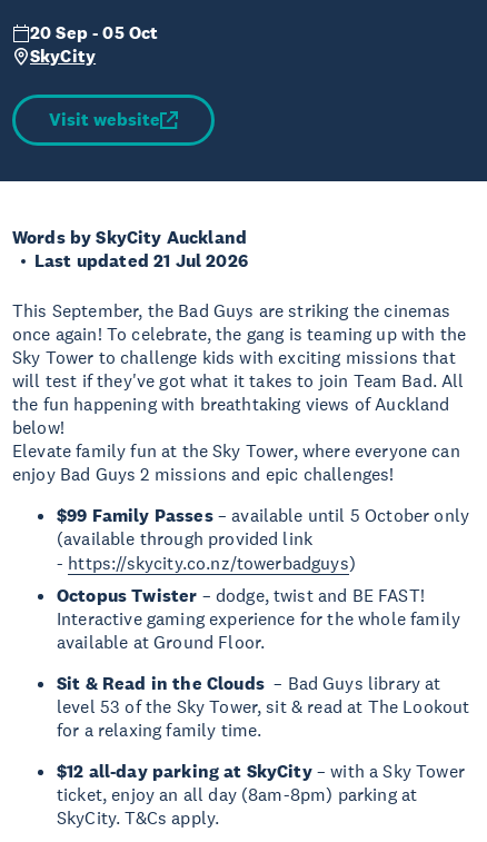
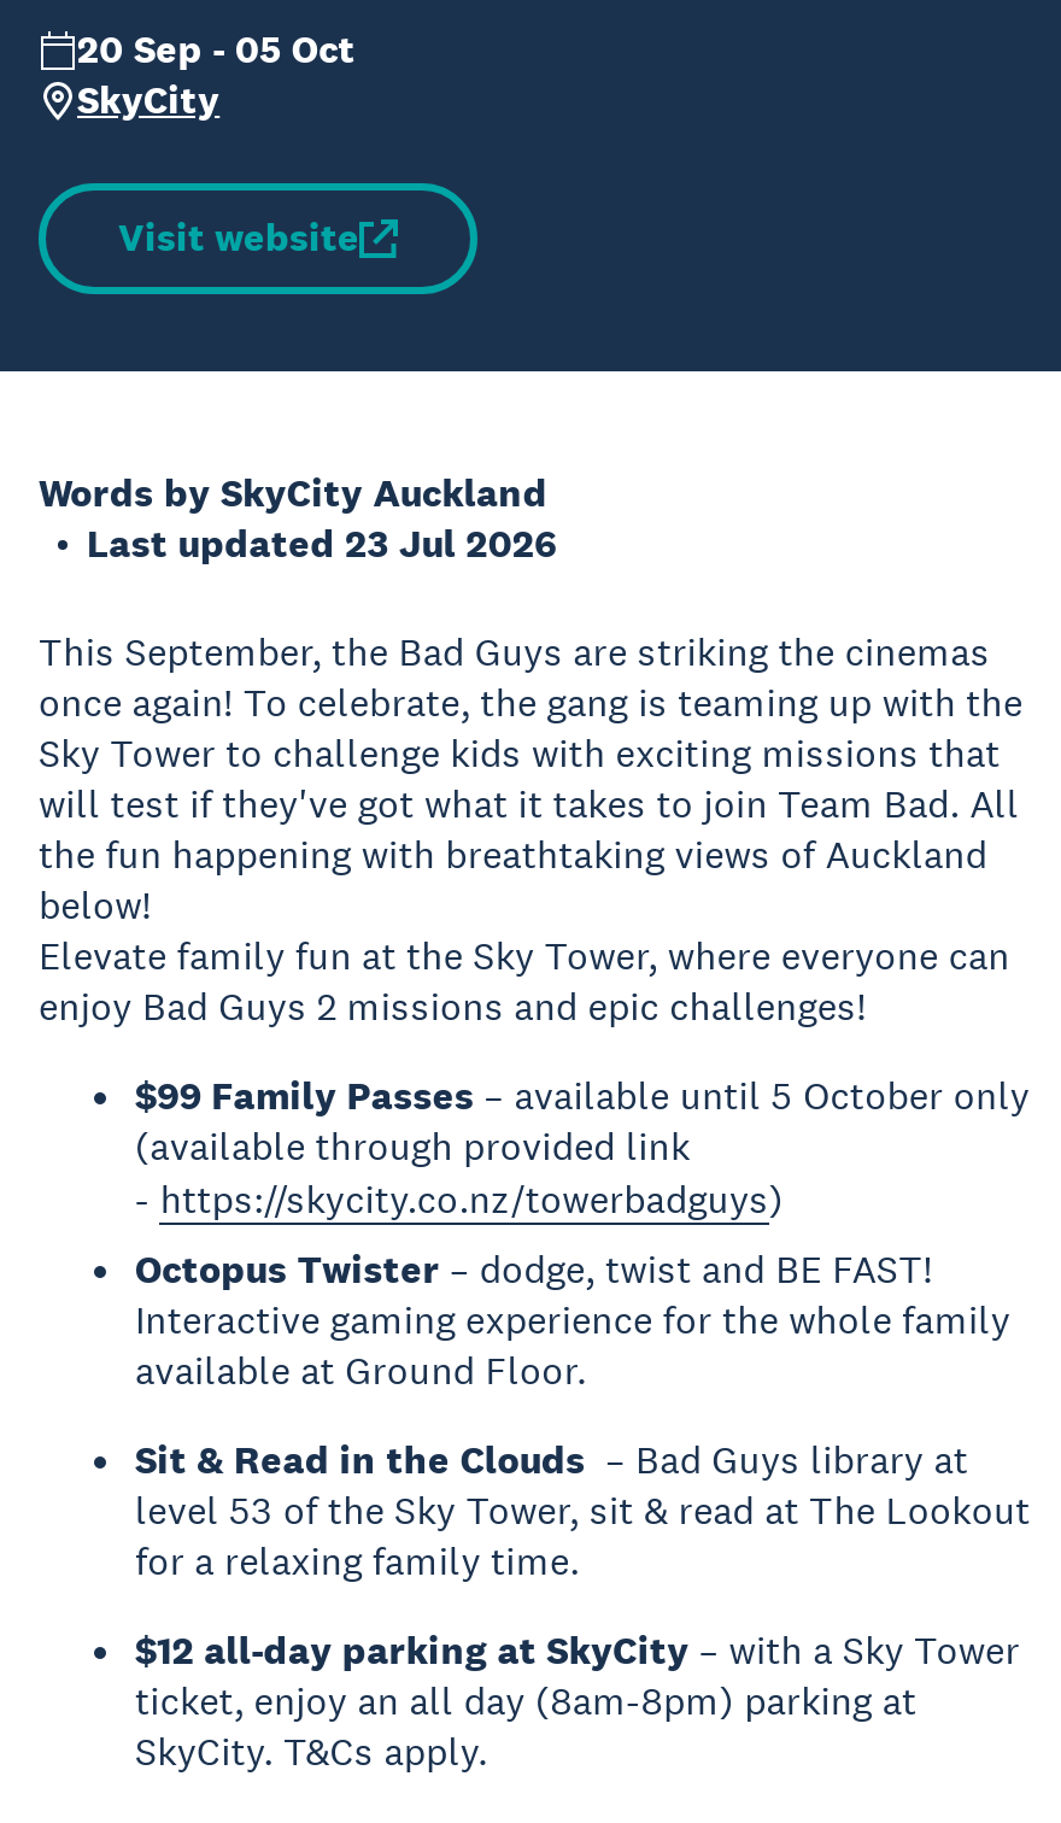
[34,249,248,273] Last updated 21 Jul 2026 -> [87,518,557,569] Last updated 23 Jul 2026

